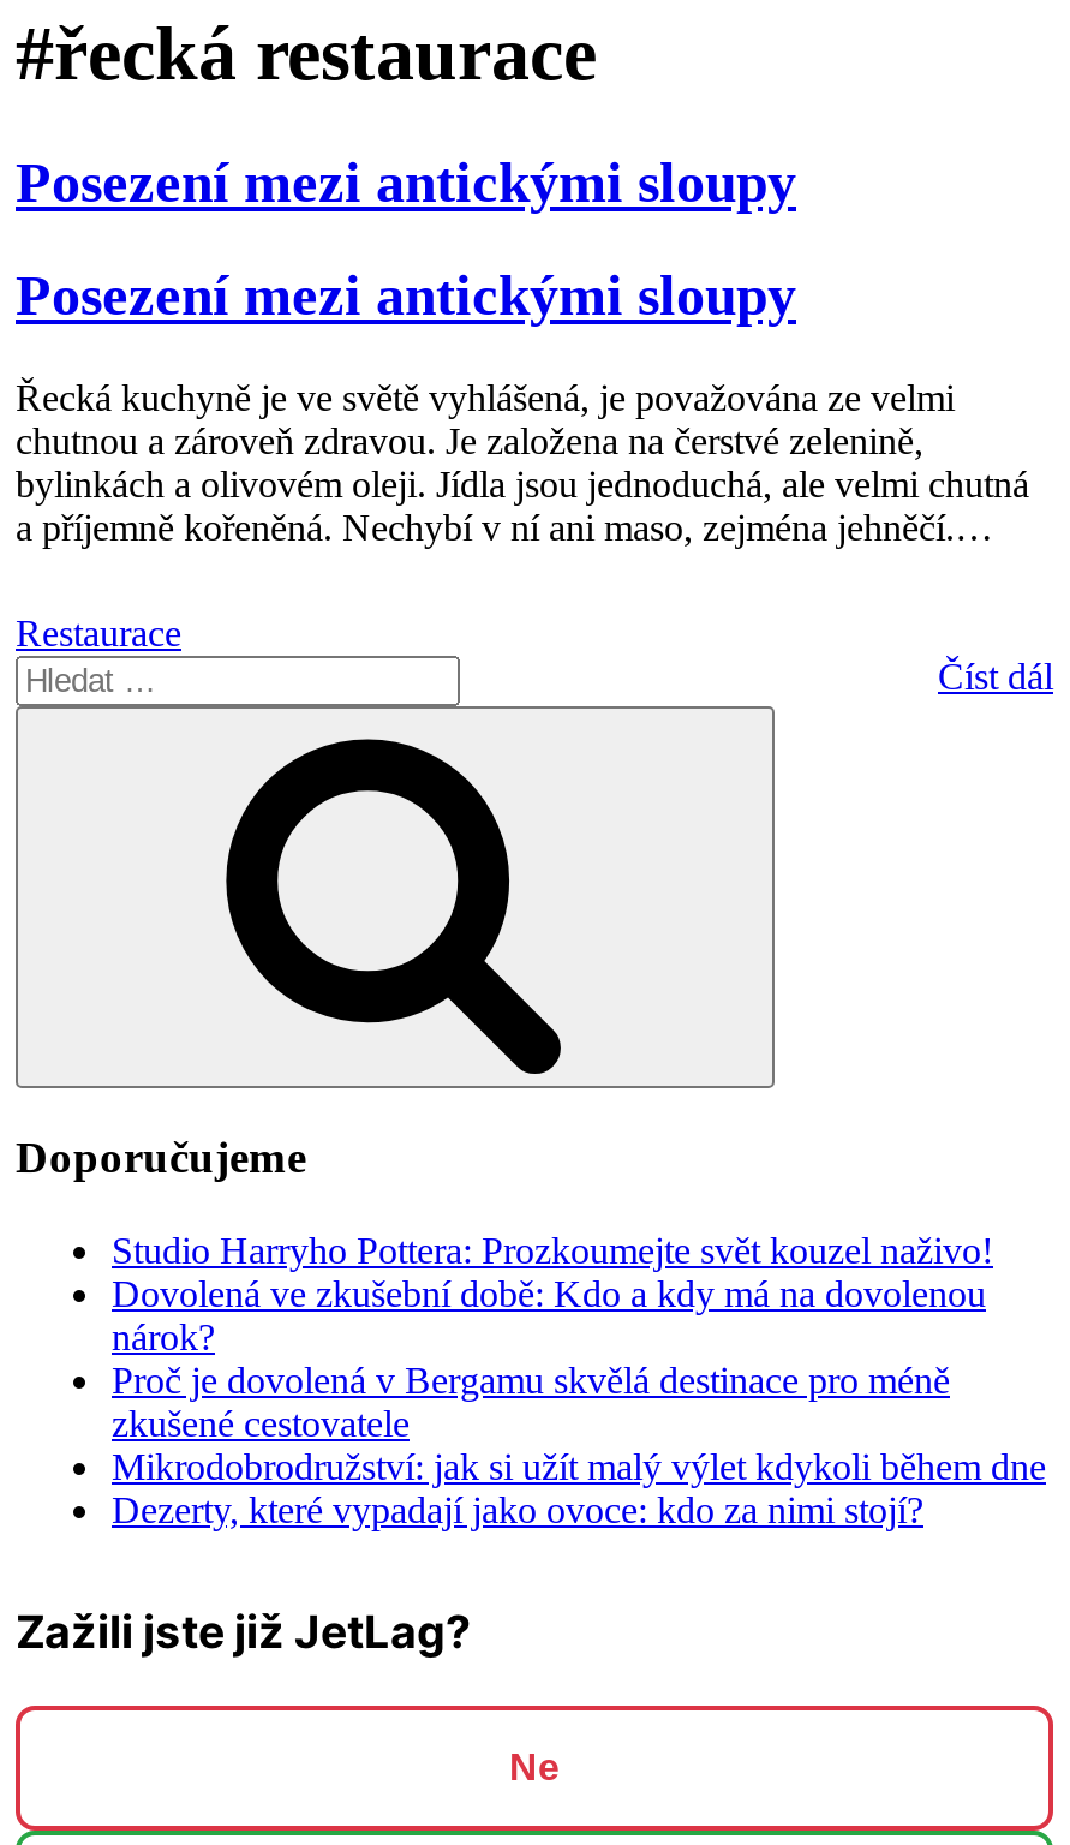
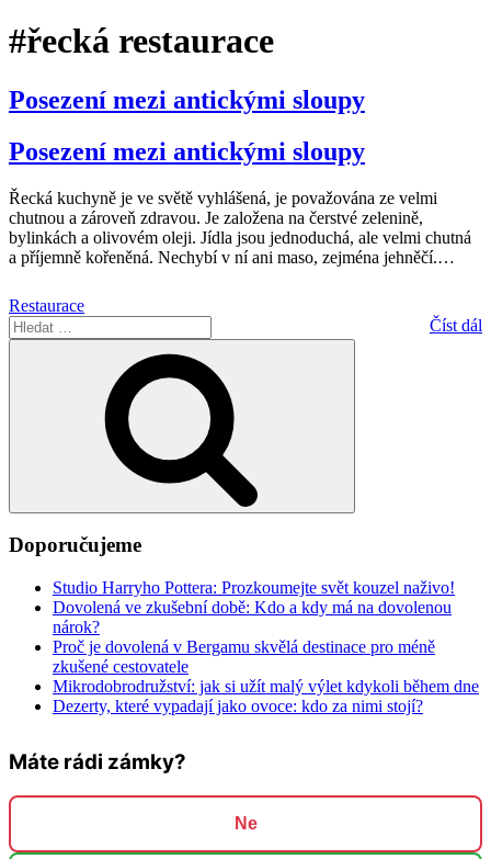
[16,1605,472,1660] Zažili jste již JetLag? -> [9,749,186,775] Máte rádi zámky?

